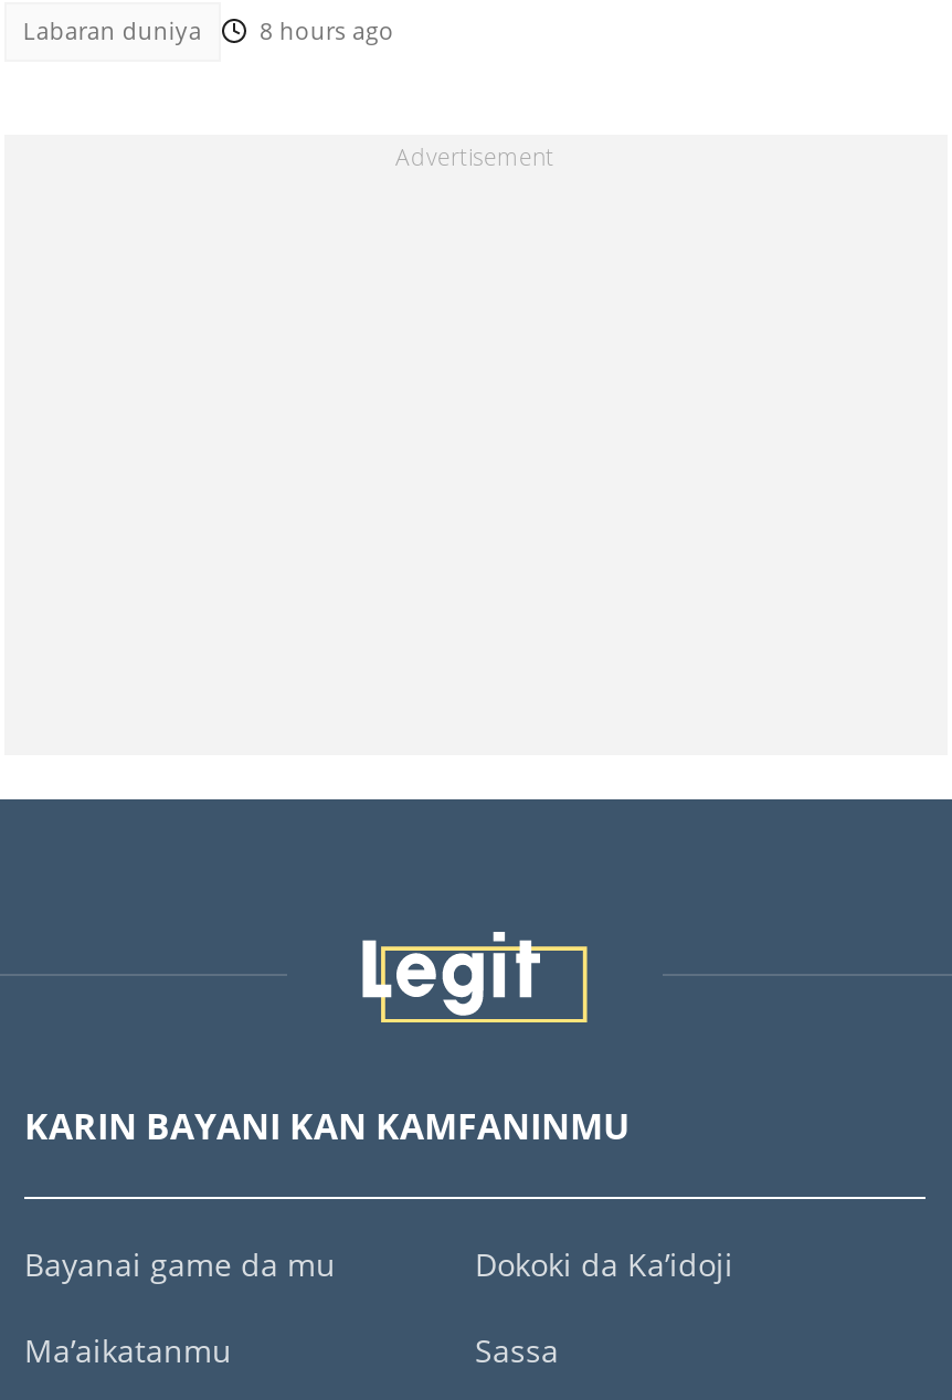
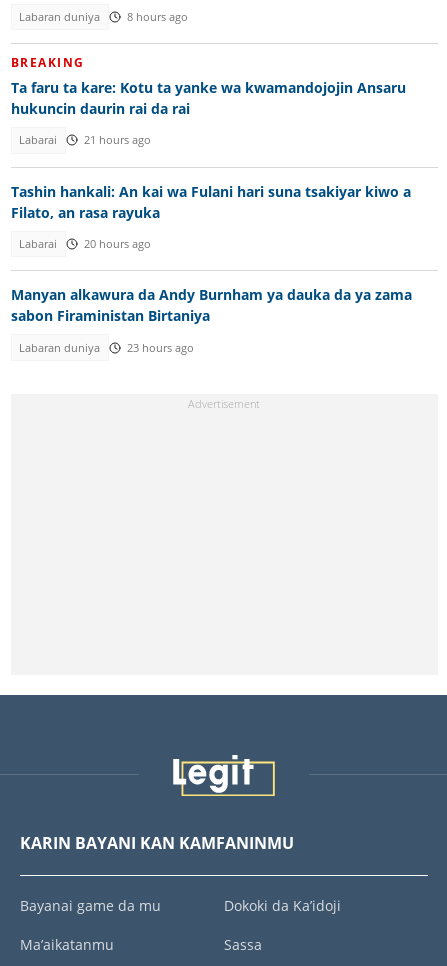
none -> [10,54,411,354] BREAKING | Ta faru ta kare: Kotu ta yanke wa kwamandojojin Ansaru | hukuncin daurin rai da rai | Labarai | 21 hours ago | Tashin hankali: An kai wa Fulani hari suna tsakiyar kiwo a | Filato, an rasa rayuka | Labarai | 20 hours ago | Manyan alkawura da Andy Burnham ya dauka da ya zama | sabon Firaministan Birtaniya | Labaran duniya | 23 hours ago

